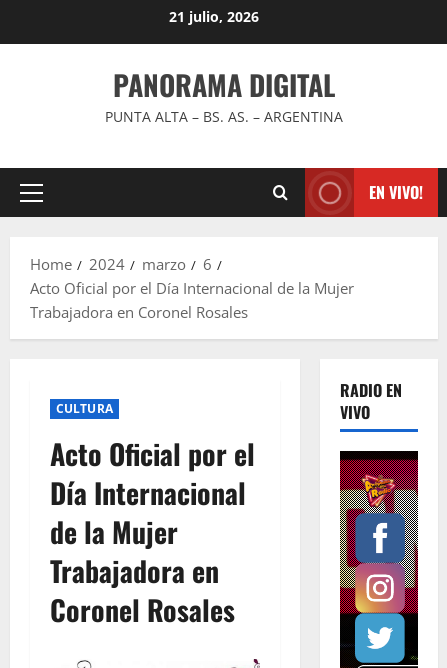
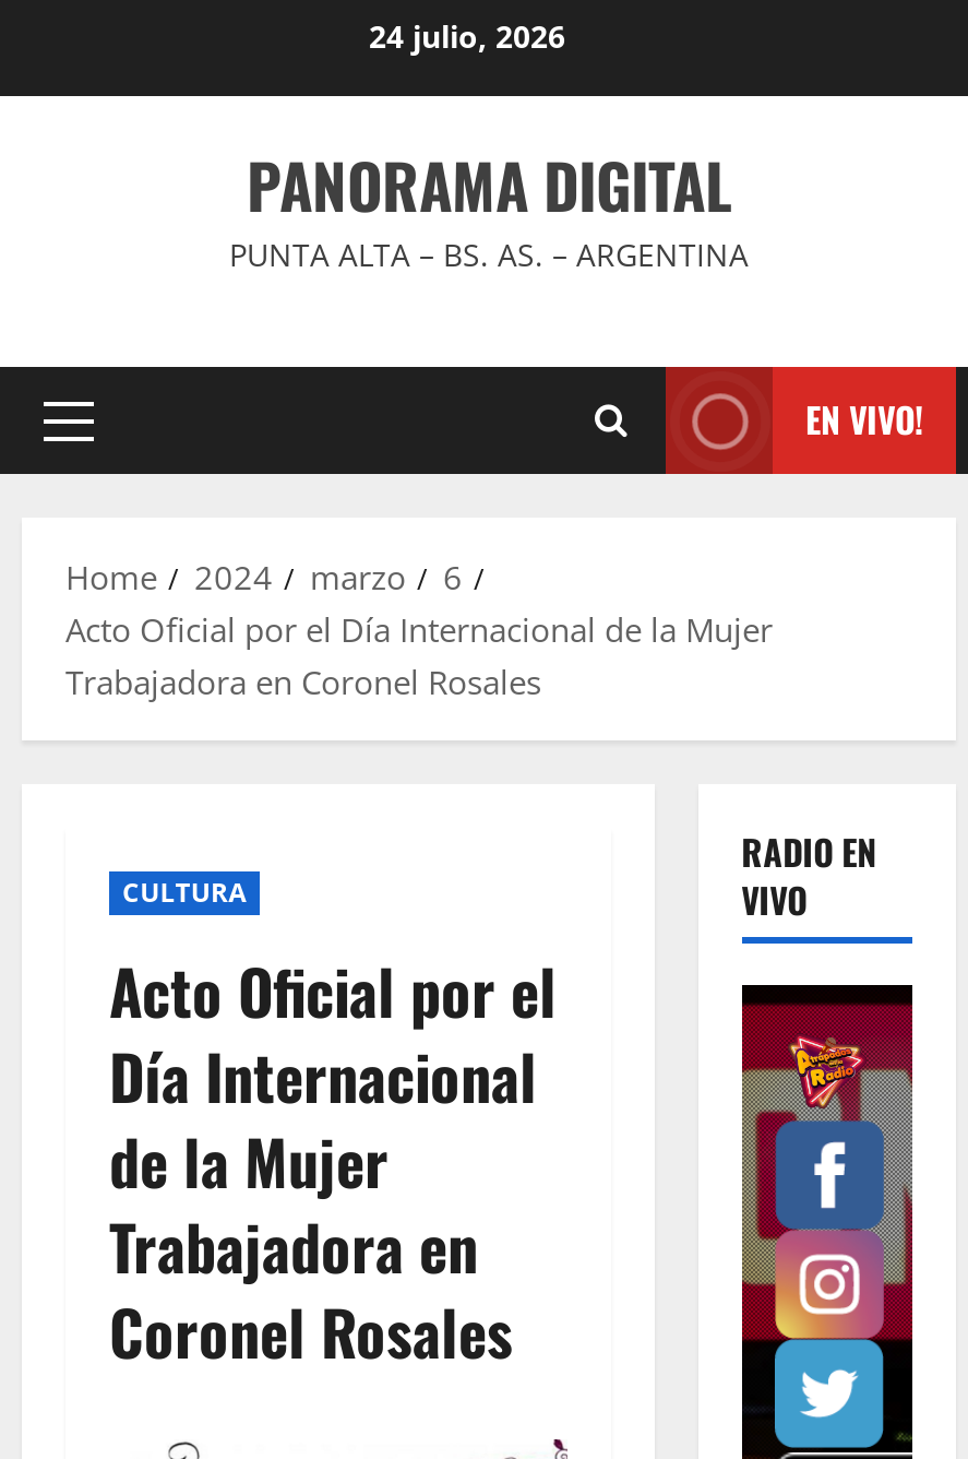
[169,7,259,26] 21 julio, 2026 -> [369,15,565,57] 24 julio, 2026

